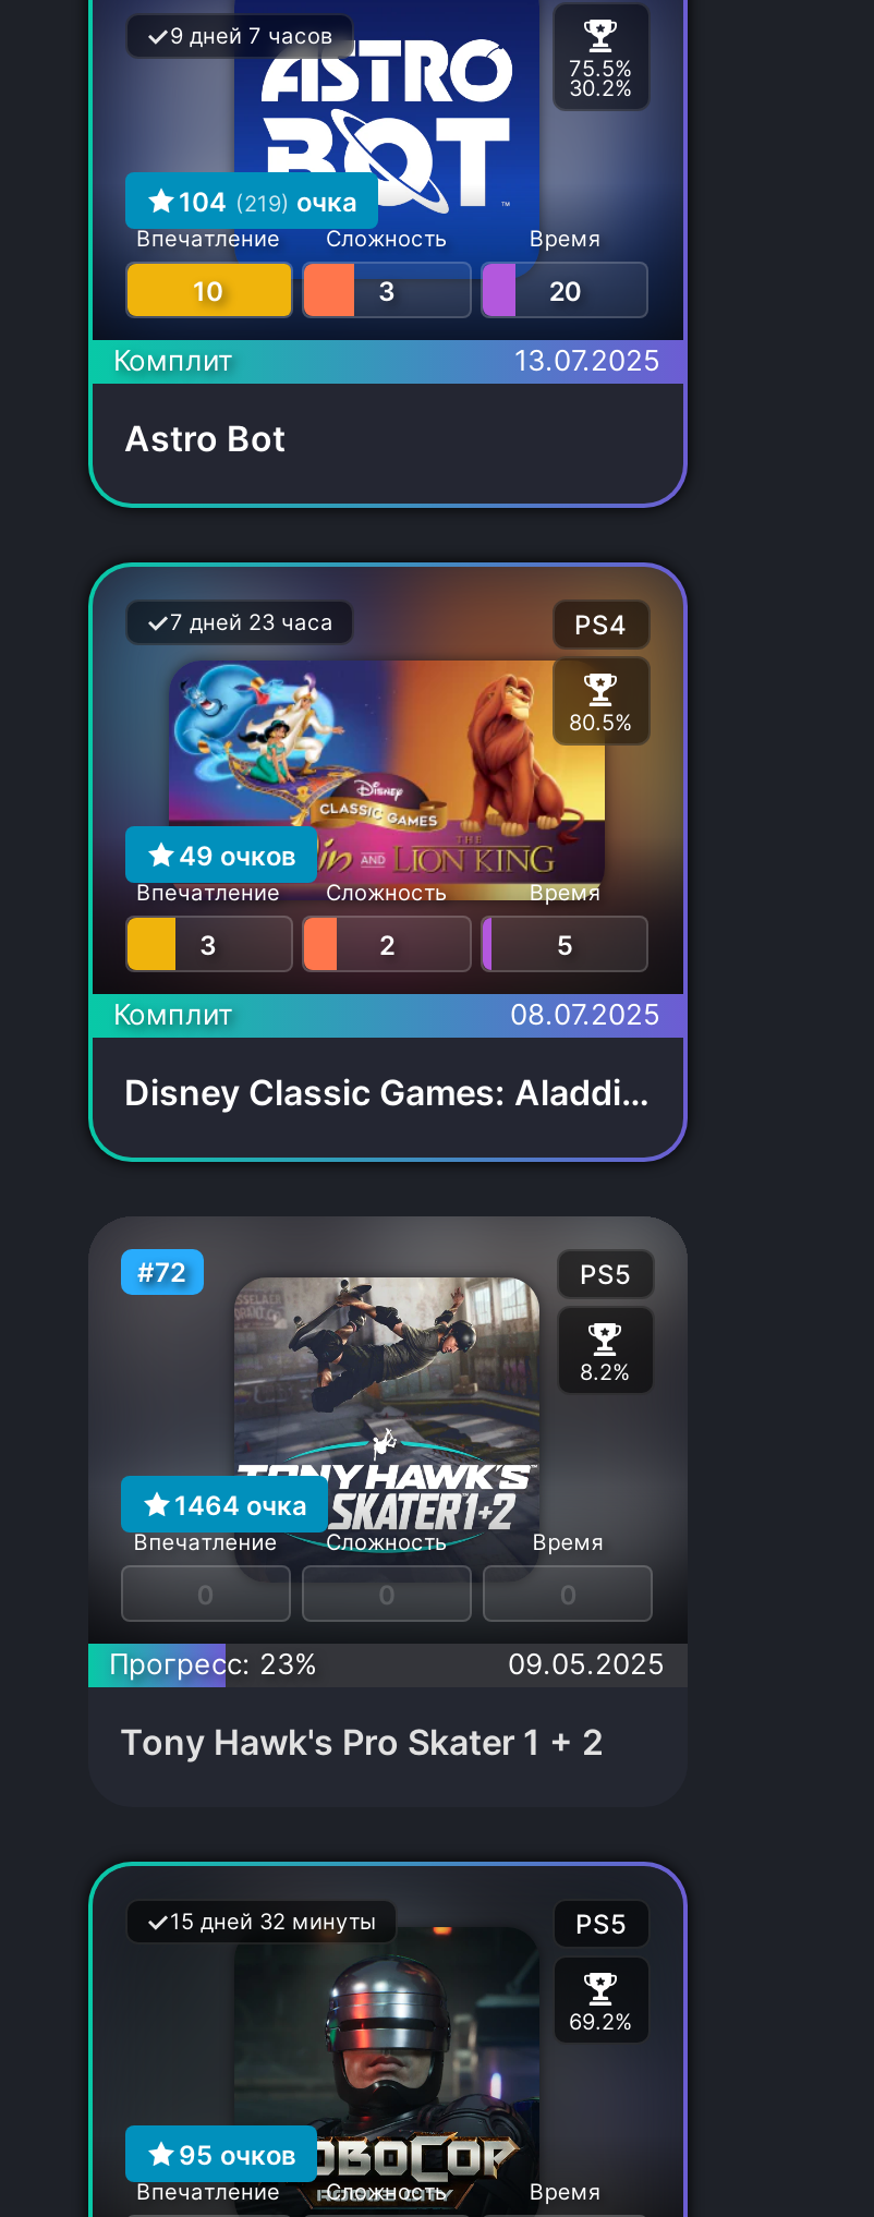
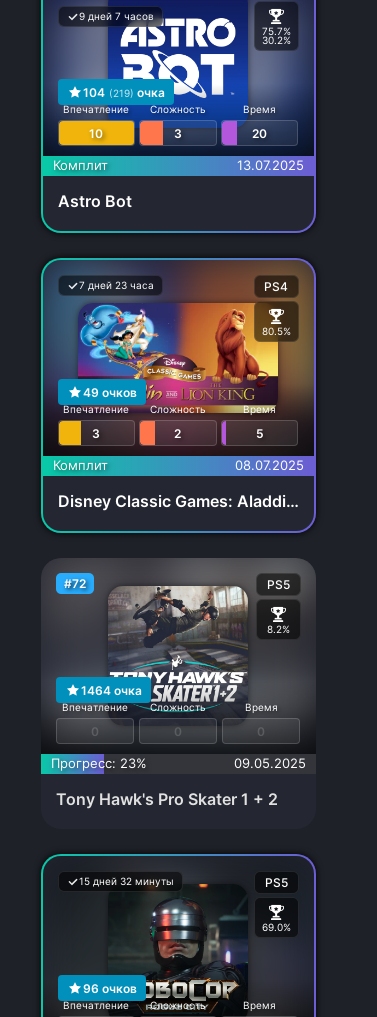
[569,54,632,81] 75.5% -> [261,25,290,37] 75.7%
[569,2008,632,2034] 69.2% -> [261,921,290,933] 69.0%
[179,2137,296,2170] 95 очков -> [82,980,136,995] 96 очков

